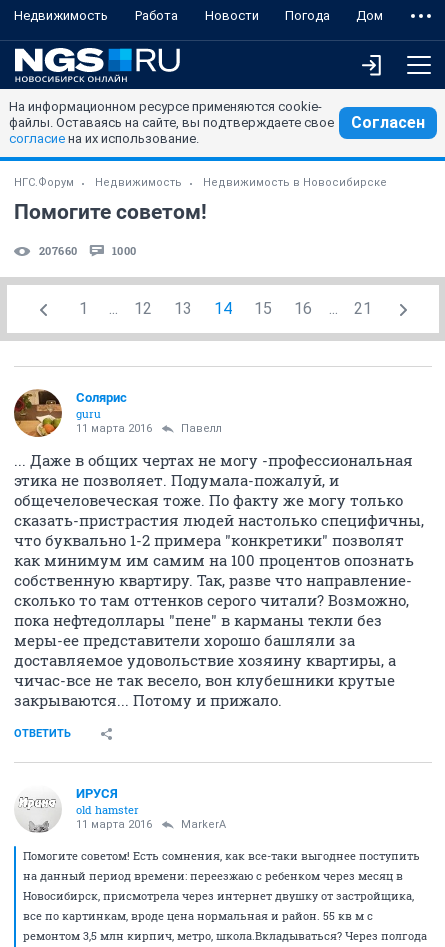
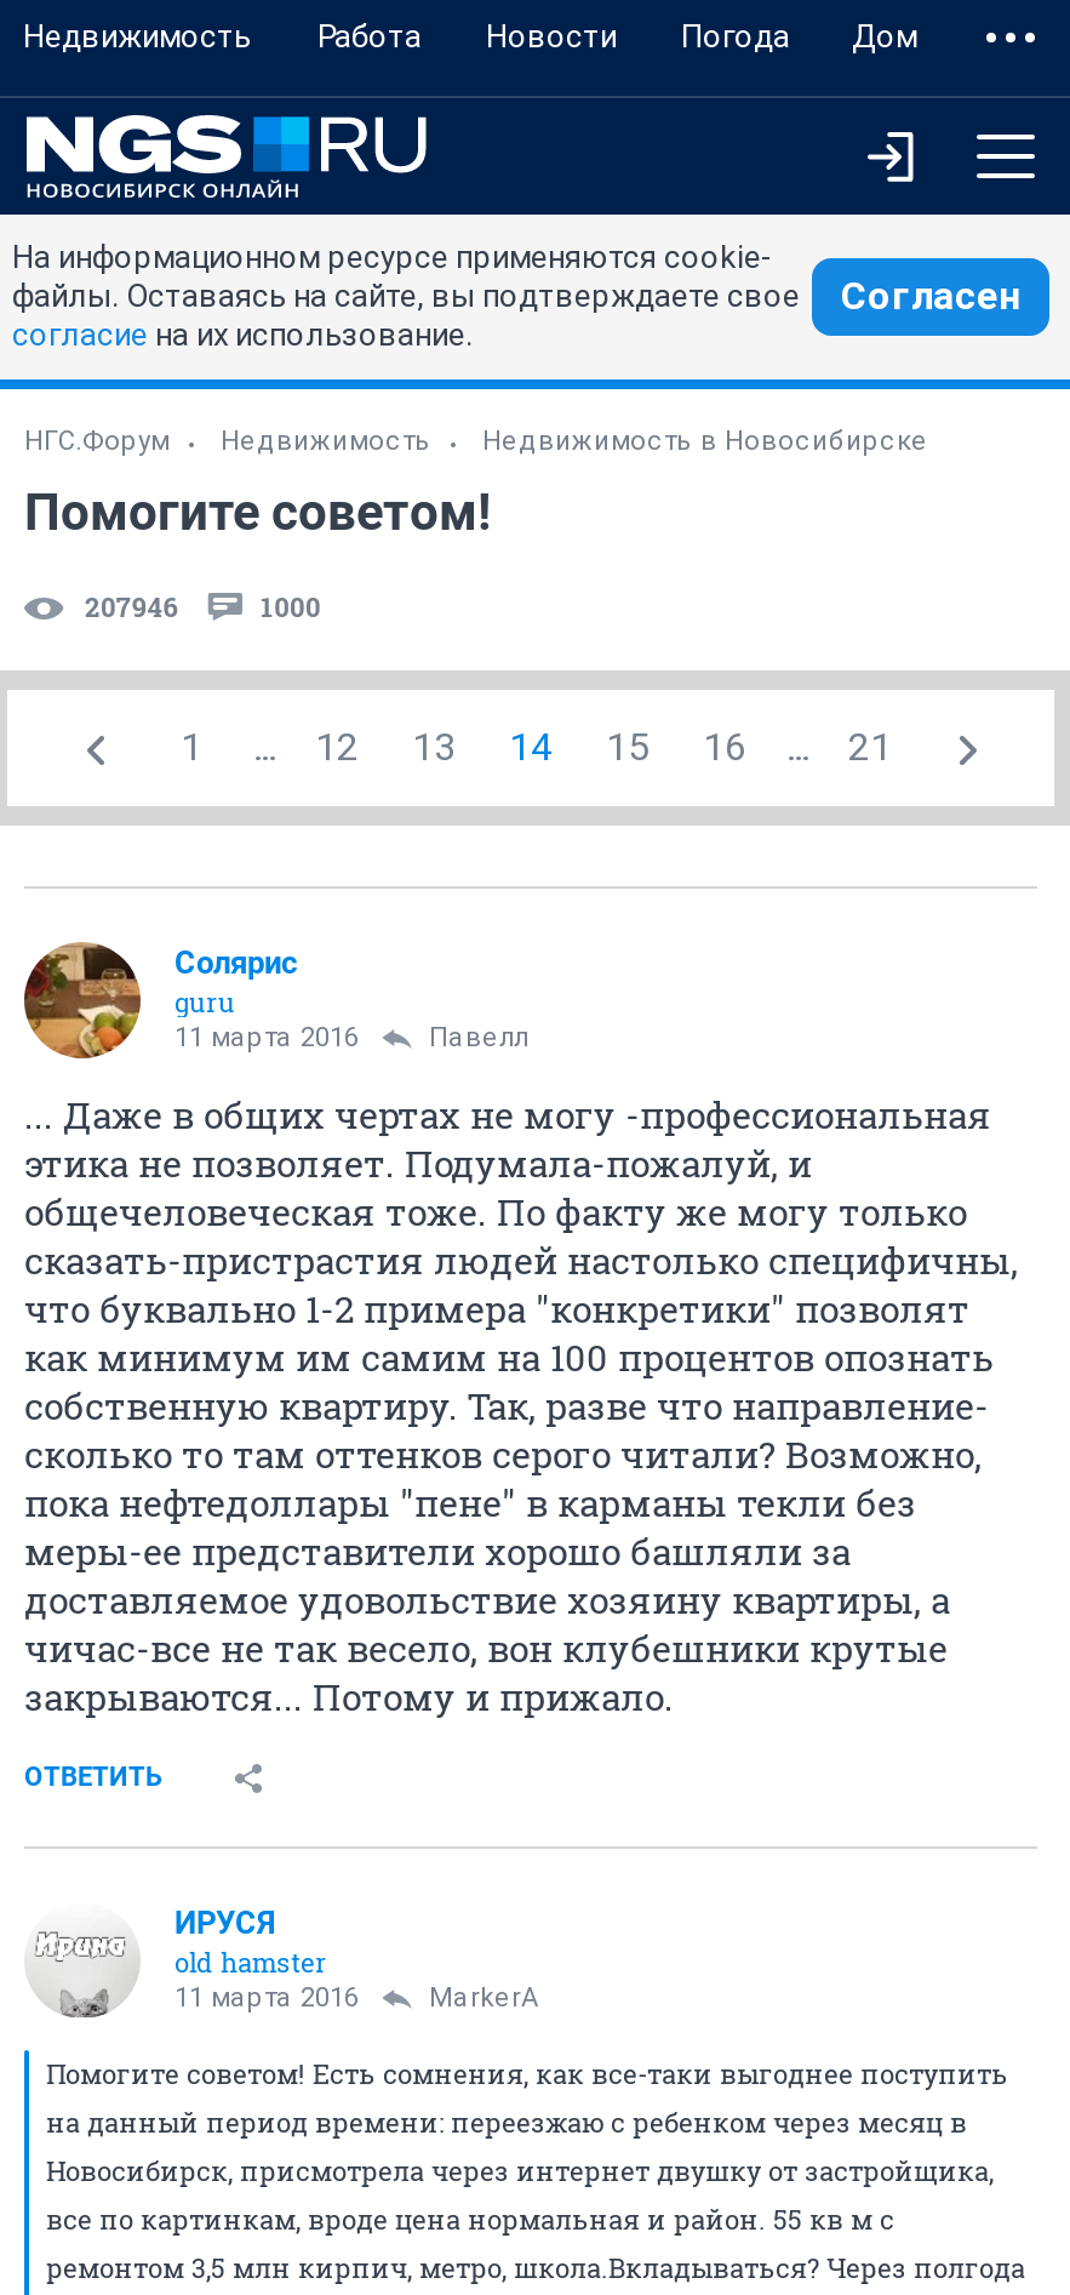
[39,243,78,258] 207660 -> [85,588,178,624] 207946

